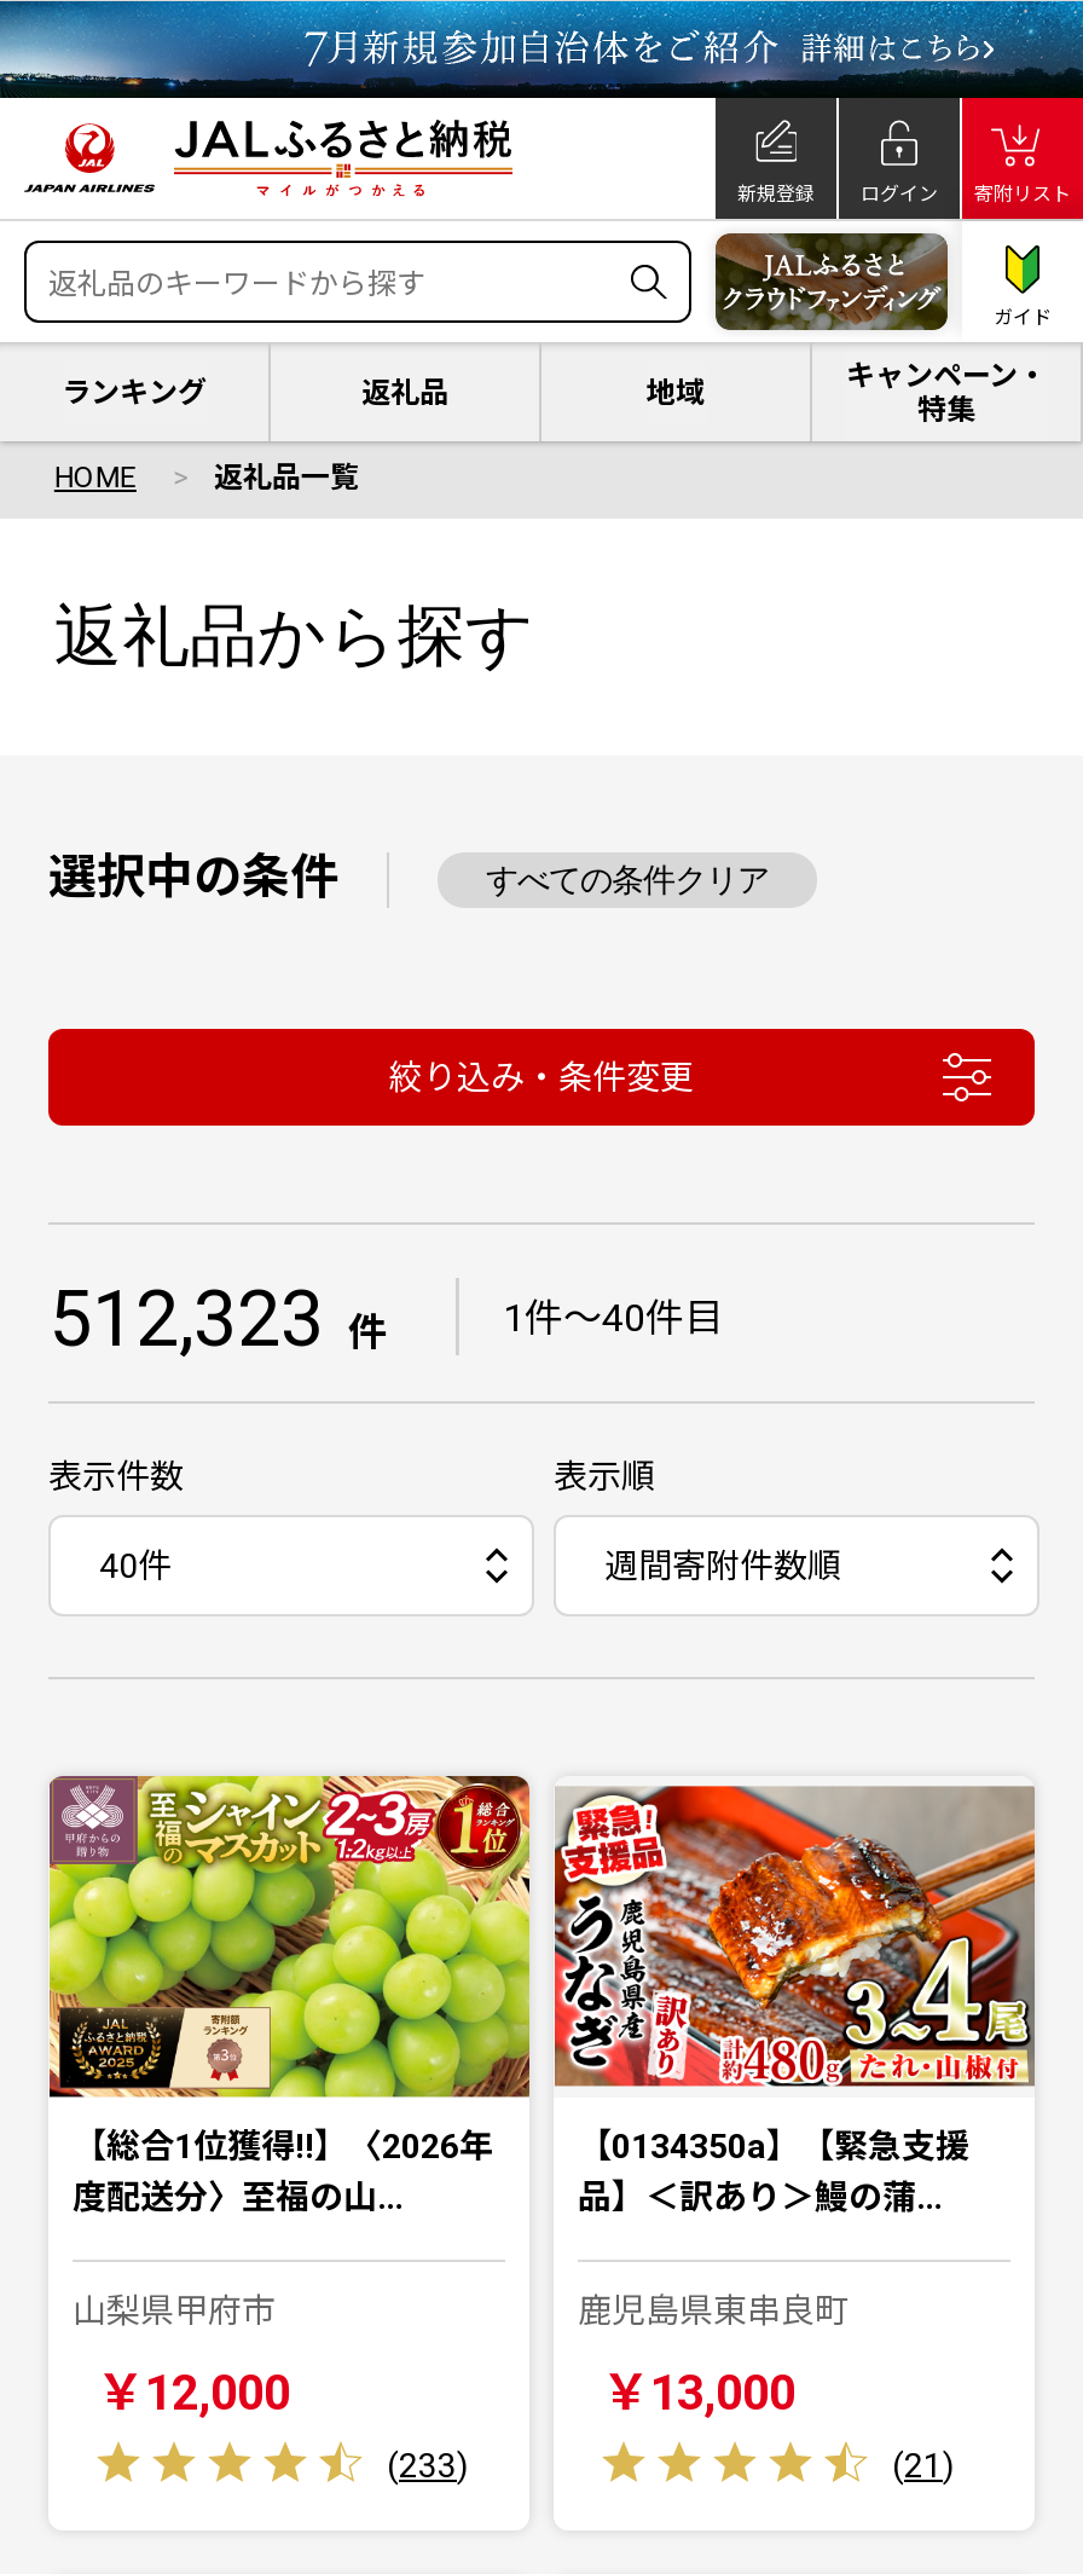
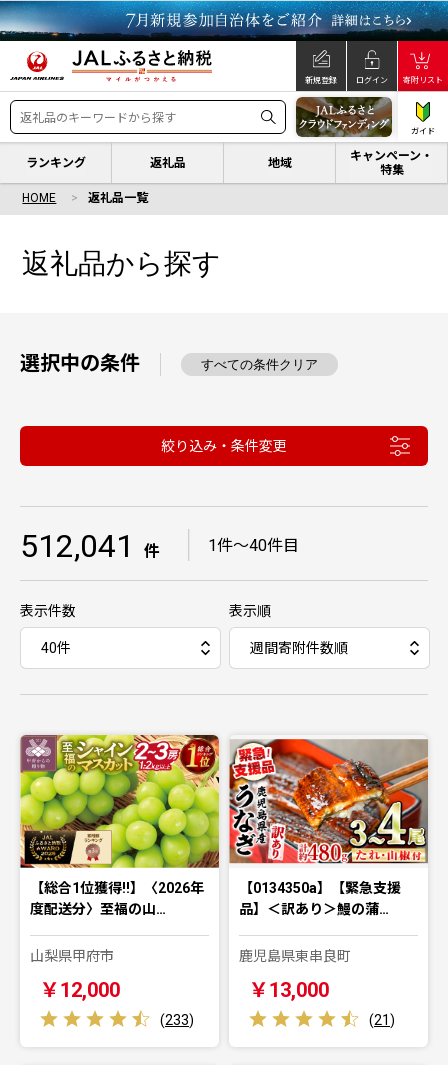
[48,1273,723,1365] 512,323 件 ｜ 1件〜40件目 -> [20,527,299,565] 512,041 件 ｜ 1件〜40件目

